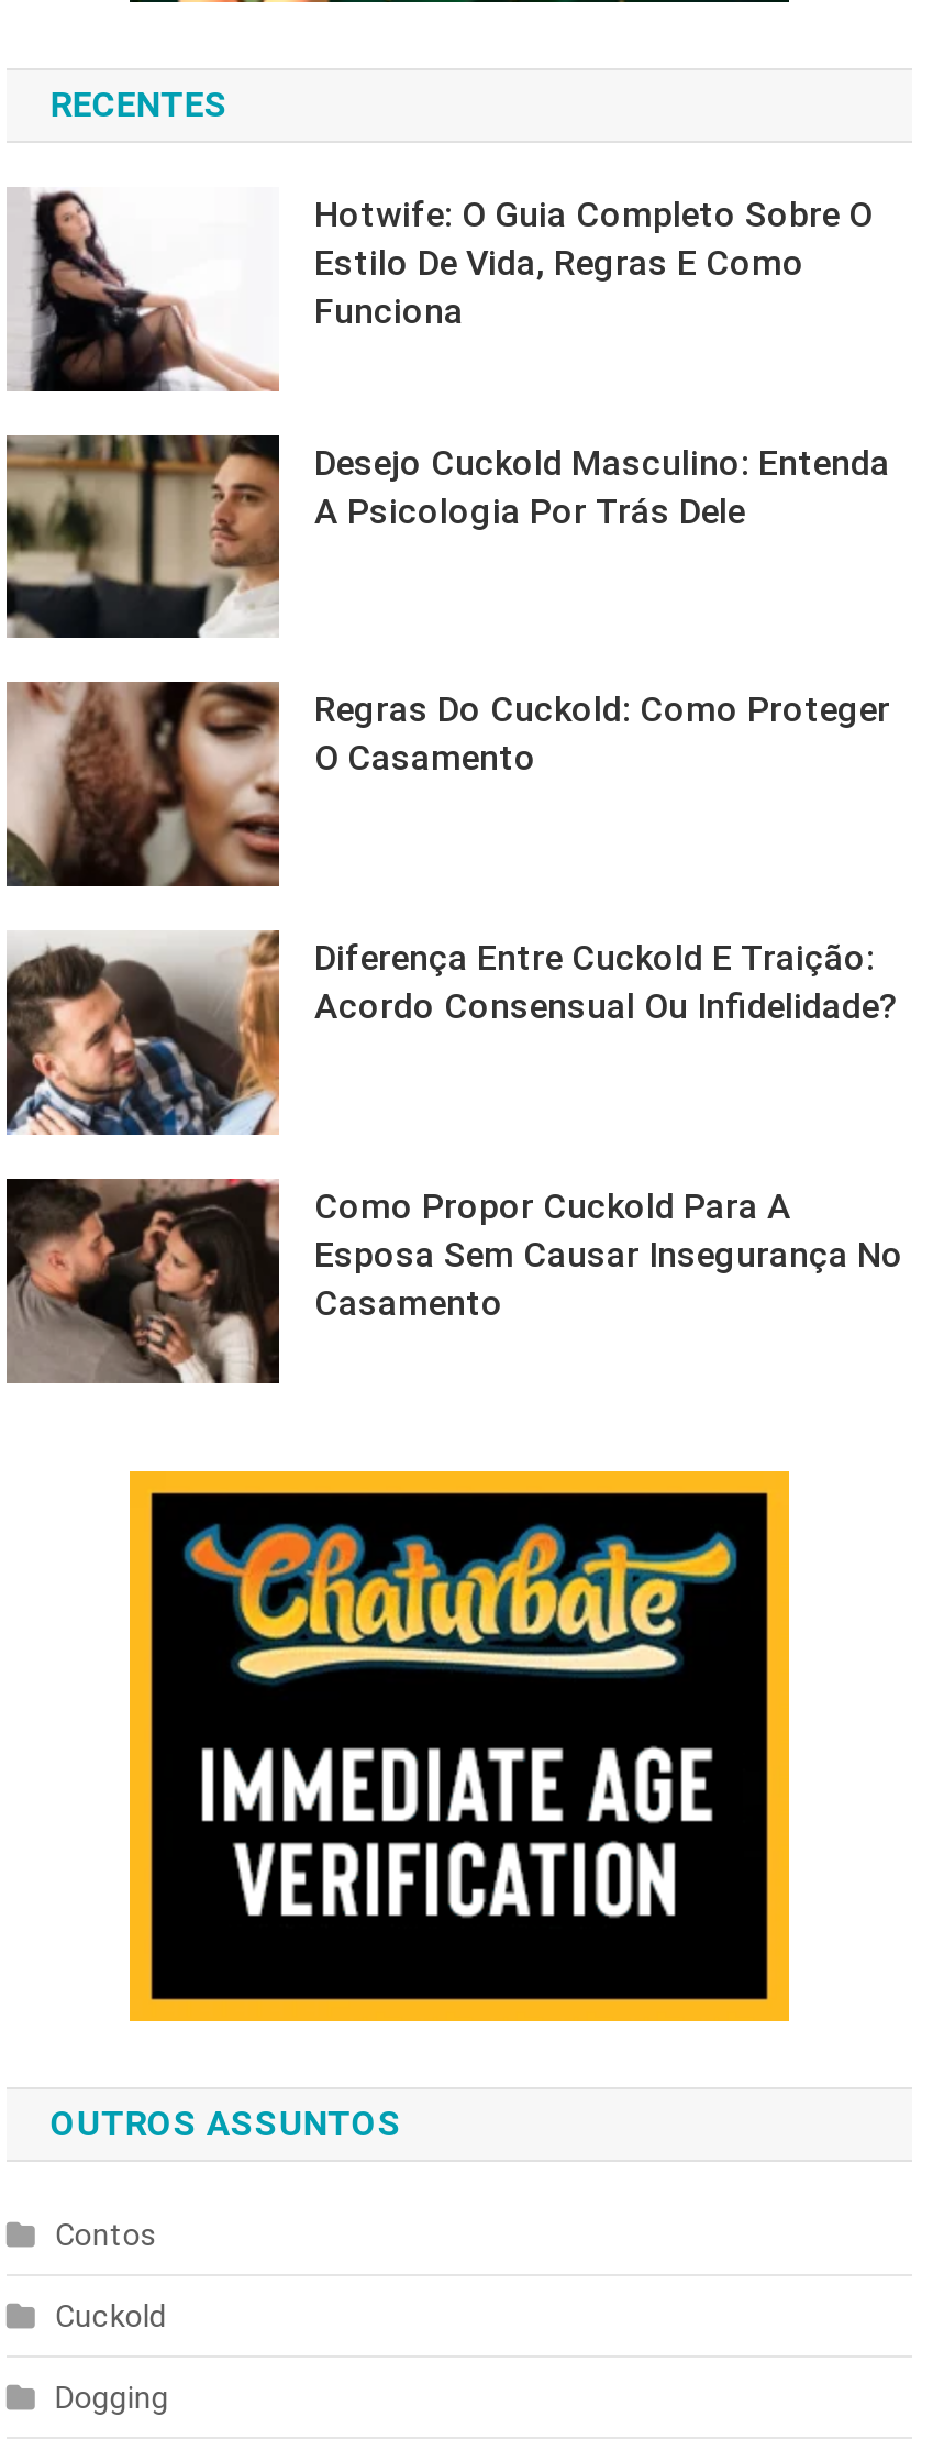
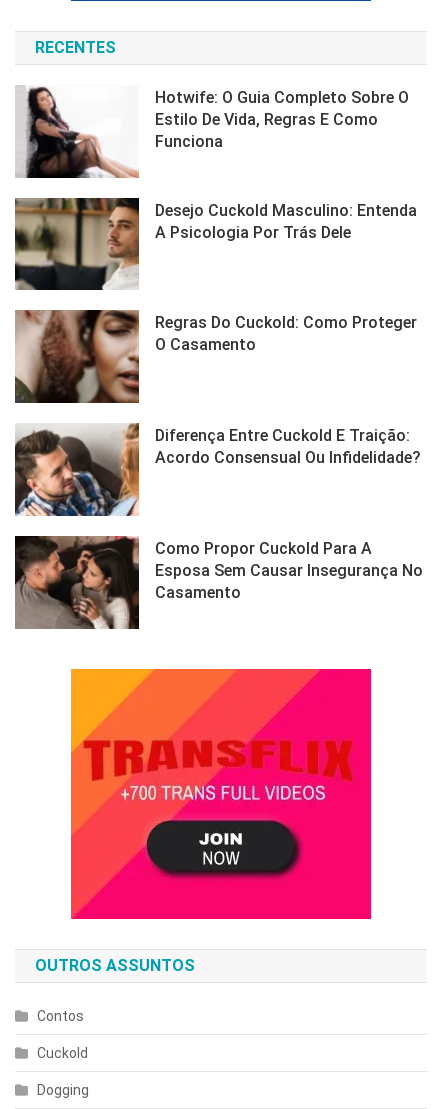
[127,1469,791,2023] [image] -> [70,668,372,920] [image]

